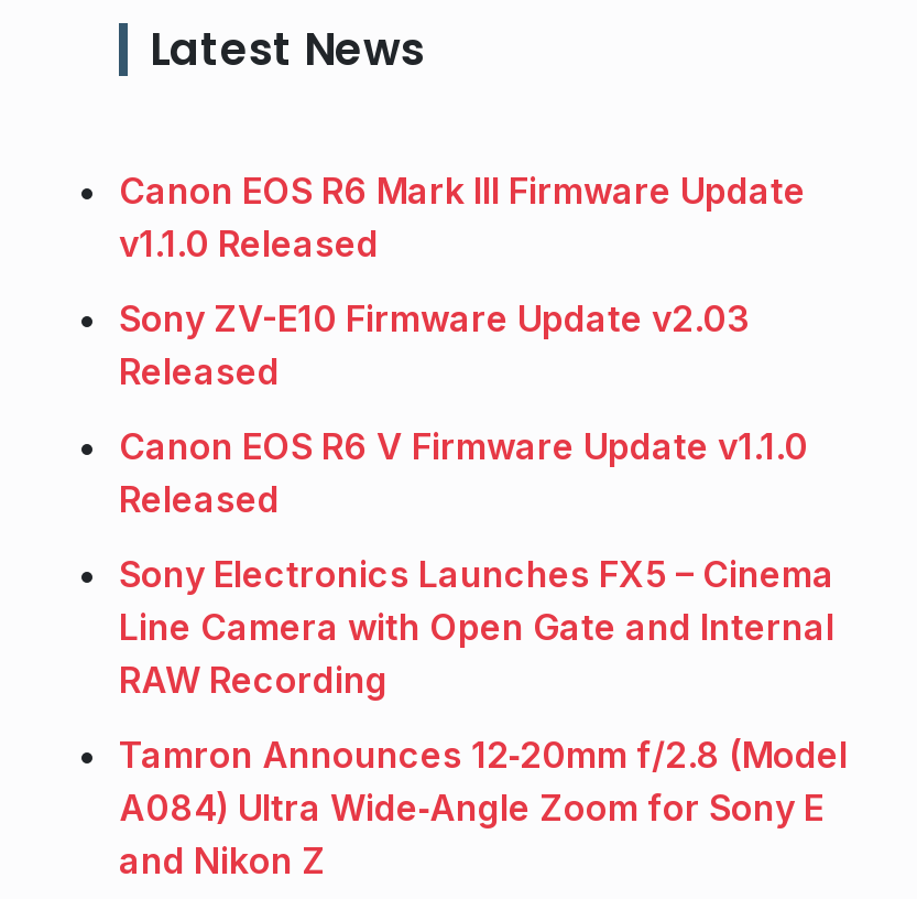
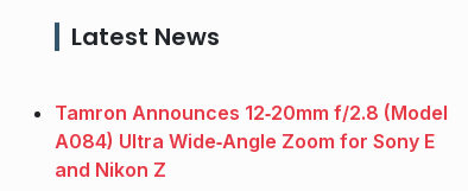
[119,168,834,701] Canon EOS R6 Mark III Firmware Update | v1.1.0 Released | Sony ZV-E10 Firmware Update v2.03 | Released | Canon EOS R6 V Firmware Update v1.1.0 | Released | Sony Electronics Launches FX5 – Cinema | Line Camera with Open Gate and Internal | RAW Recording -> none

